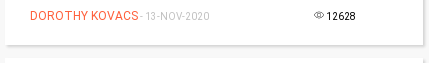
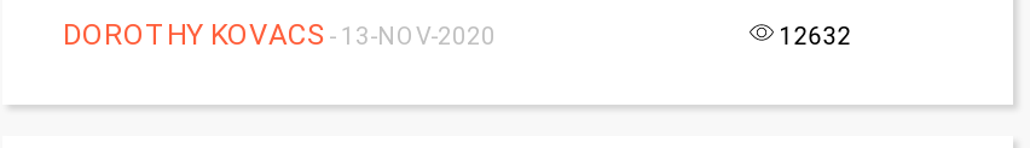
[324,11,356,22] 12628 -> [774,24,852,50] 12632

